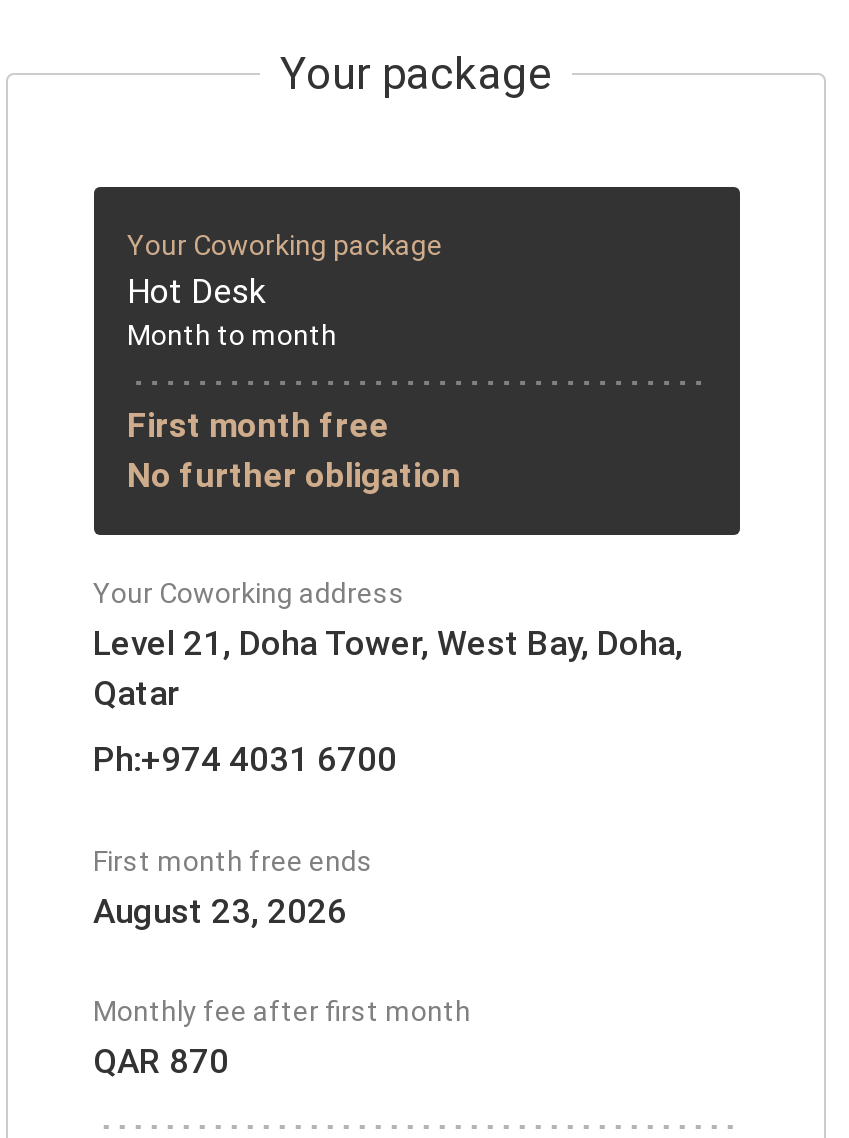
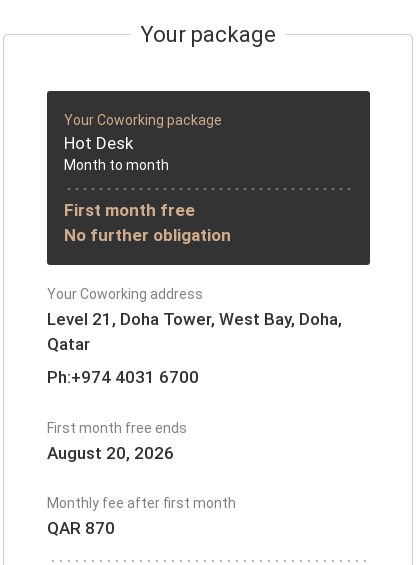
[93,890,347,930] August 23, 2026 -> [46,443,173,463] August 20, 2026

